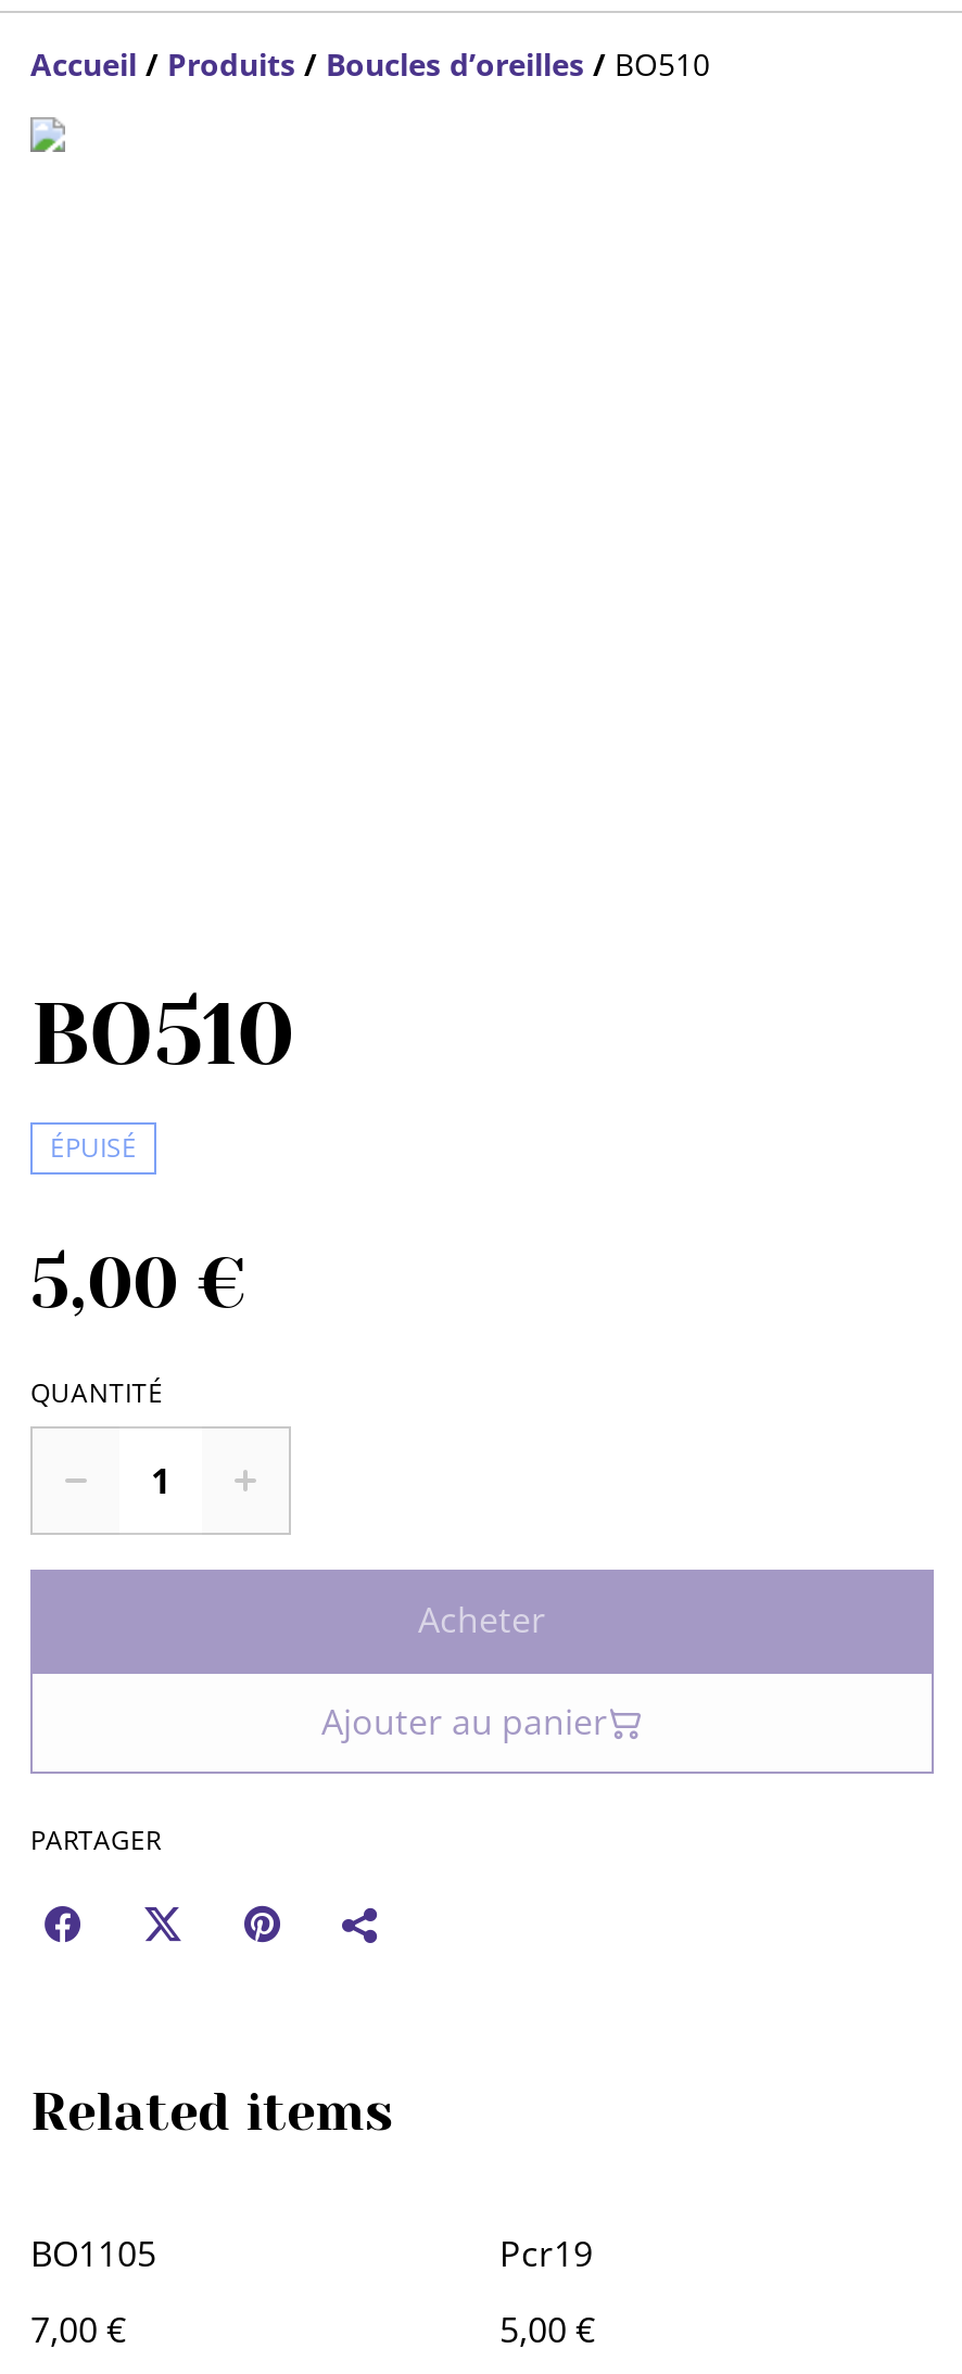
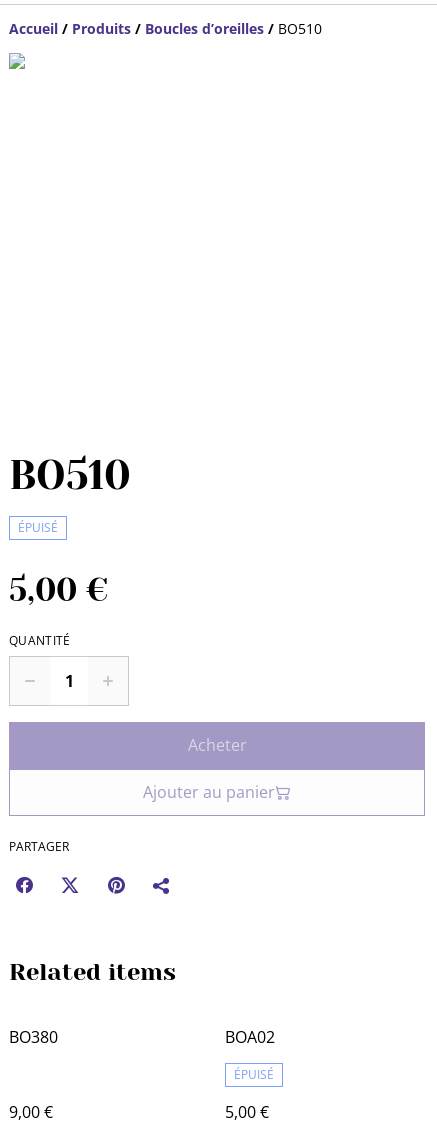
[30,2230,156,2353] BO1105 | 7,00 € -> [9,1026,58,1123] BO380 | 9,00 €
[499,2230,593,2277] Pcr19 -> [225,1026,275,1083] BOA02 | ÉPUISÉ

